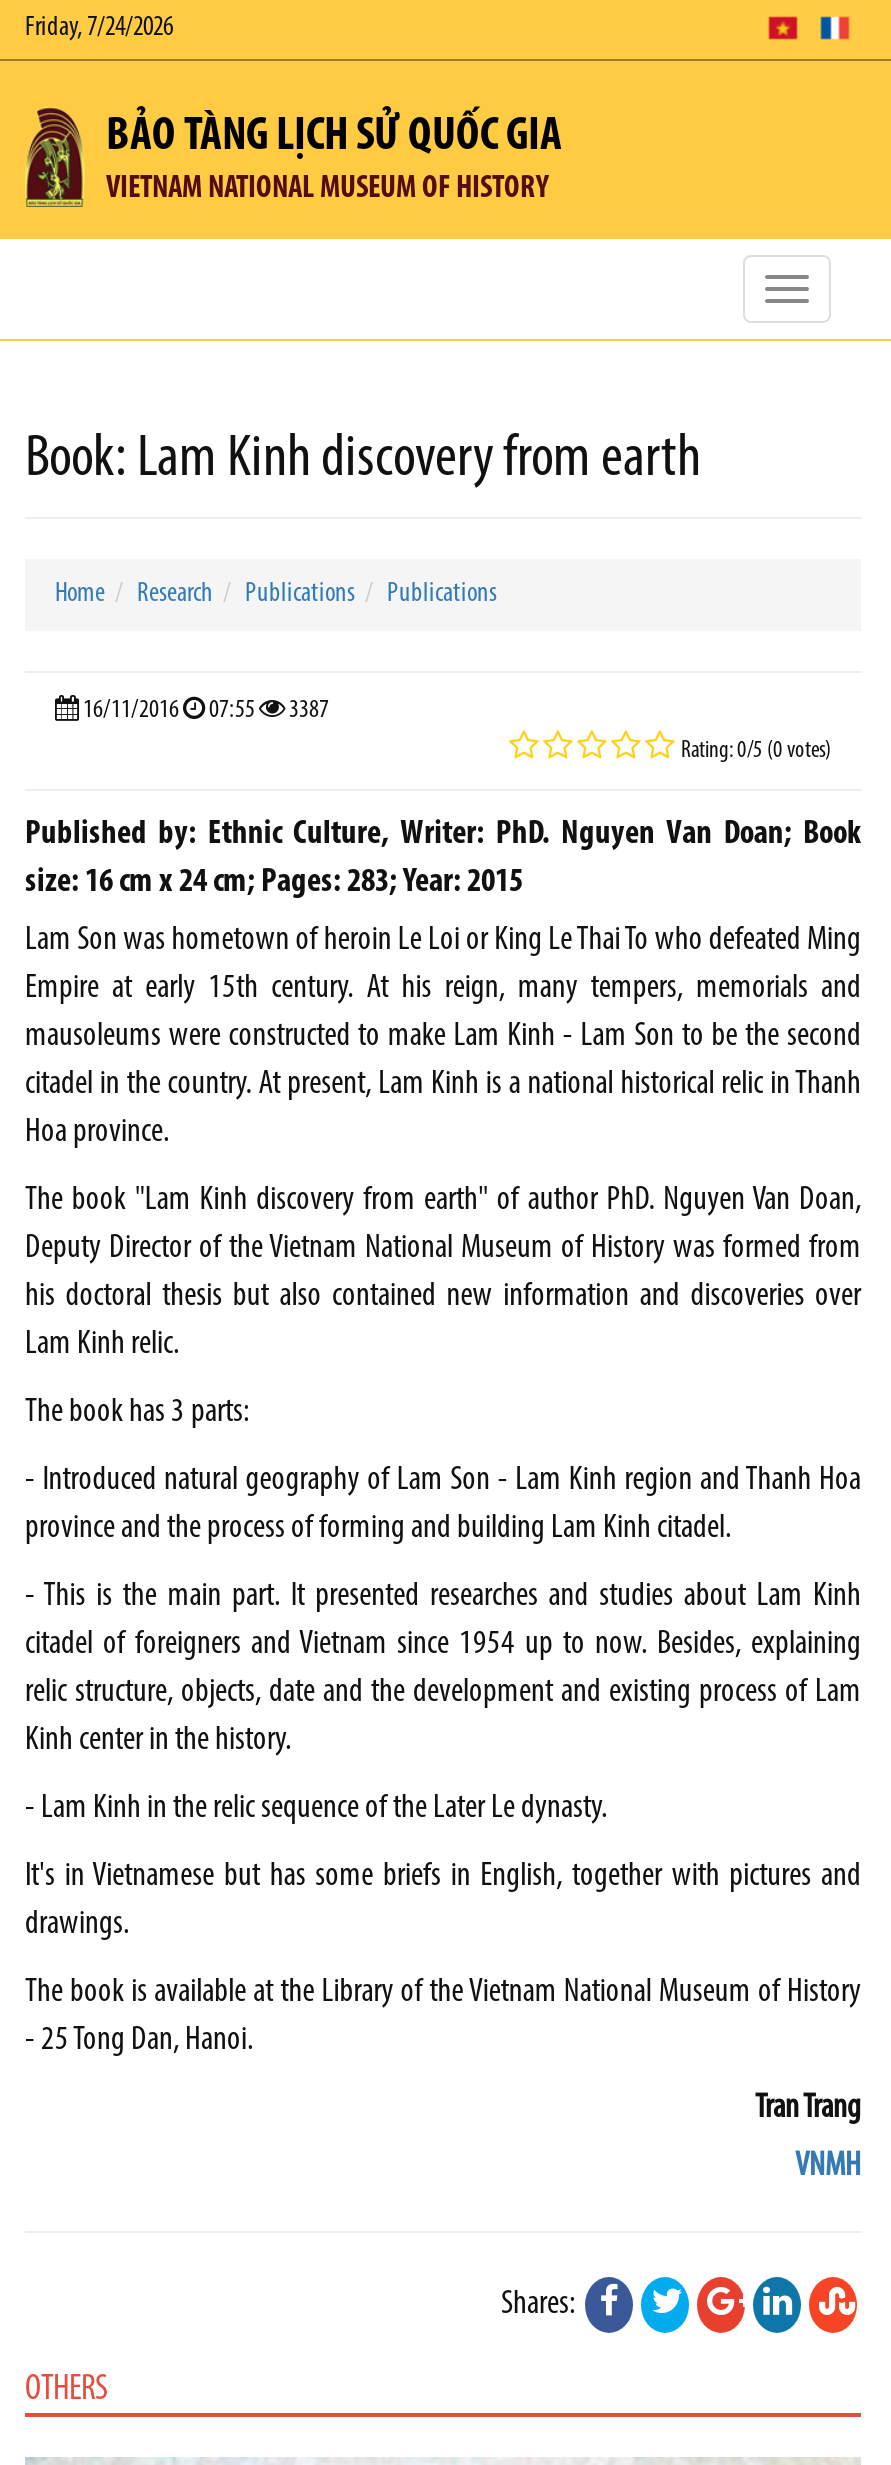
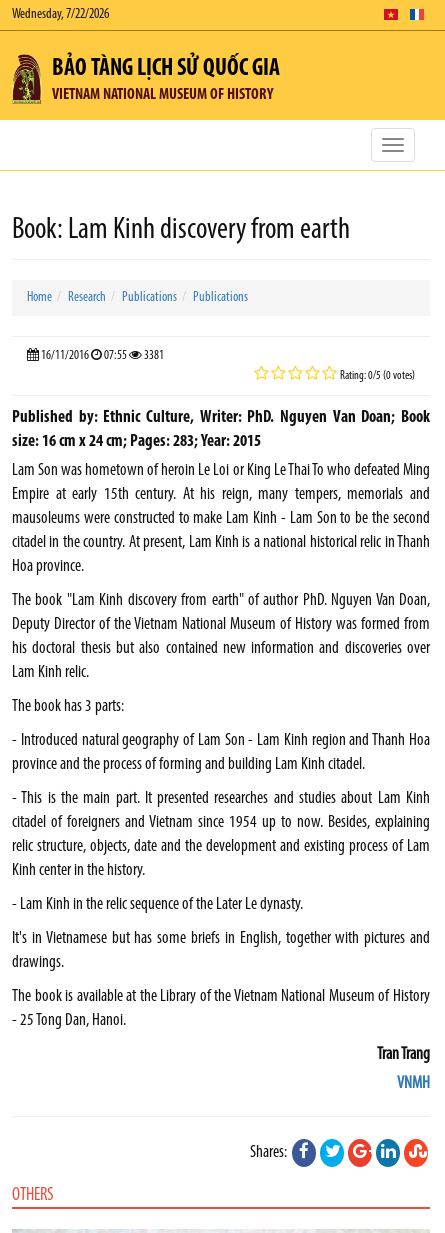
[25,13,173,43] Friday, 7/24/2026 -> [12,7,109,22] Wednesday, 7/22/2026
[79,697,329,723] 16/11/2016 07:55 3387 -> [39,349,164,362] 16/11/2016 07:55 3381

